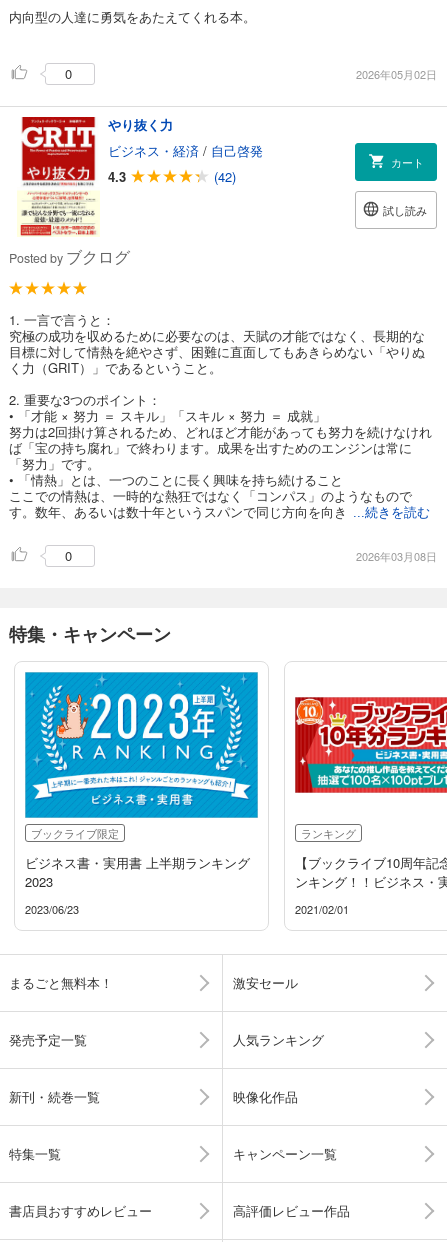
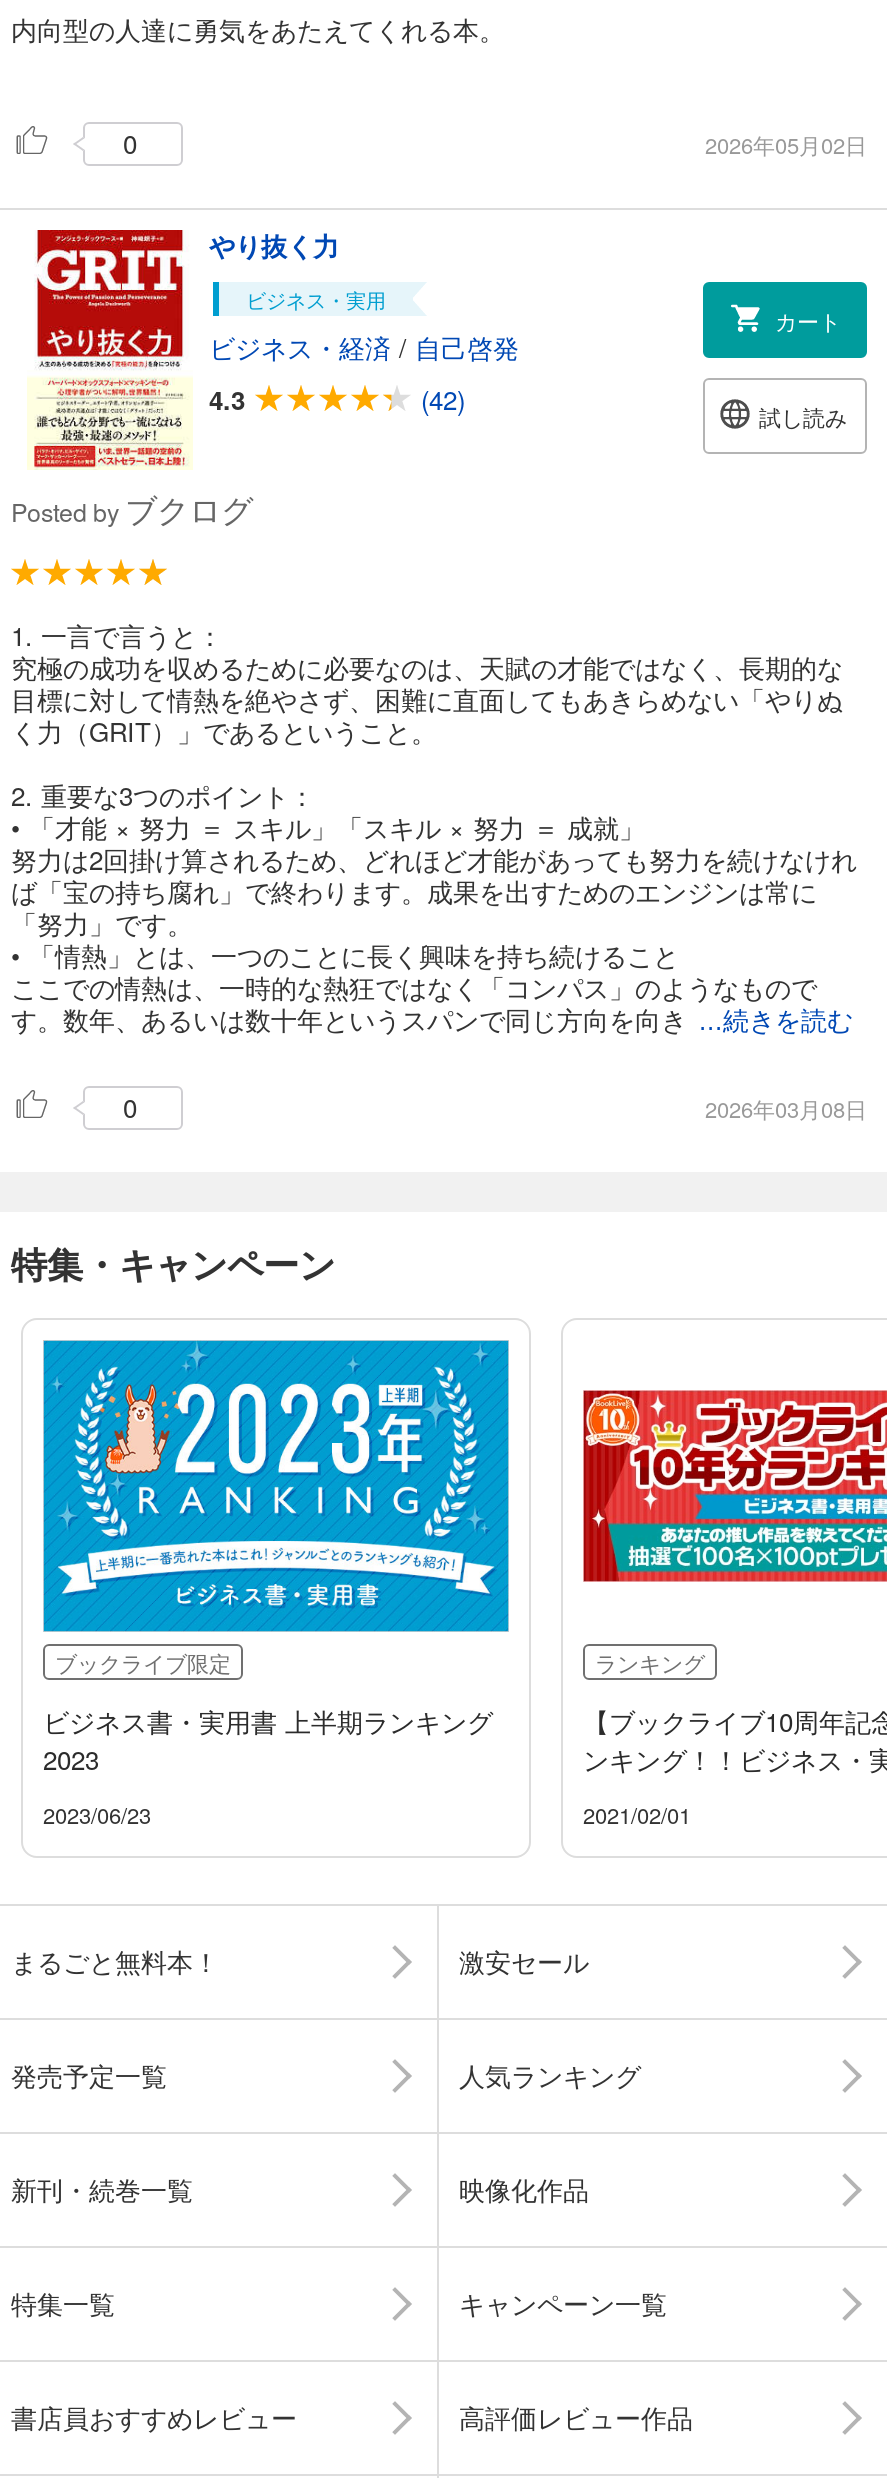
none -> [246,286,386,314] ビジネス・実用
moved [108,141,263,186] -> [209,328,519,418]: ビジネス・経済/自己啓発 | 4.3 | (42)

